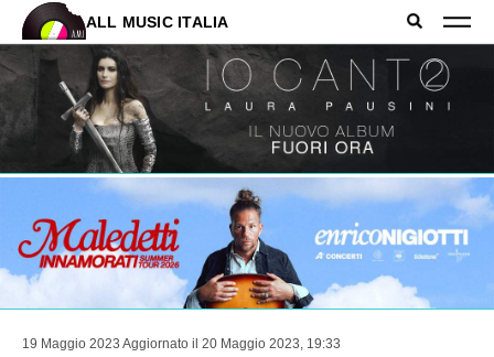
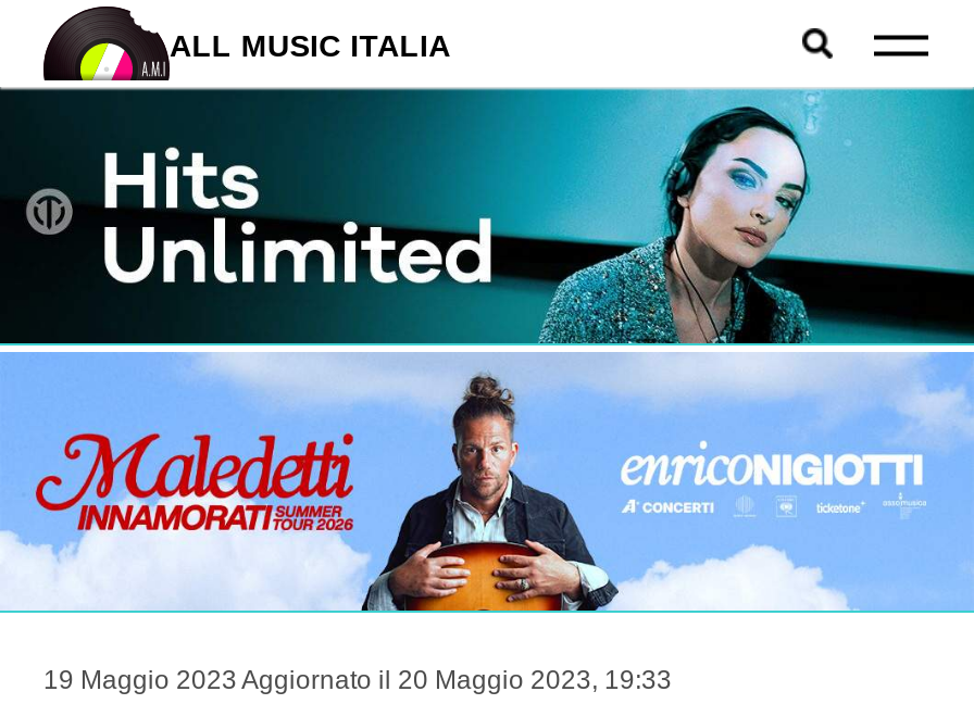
[3,43,491,174] [image] -> [7,87,967,345] [image]

